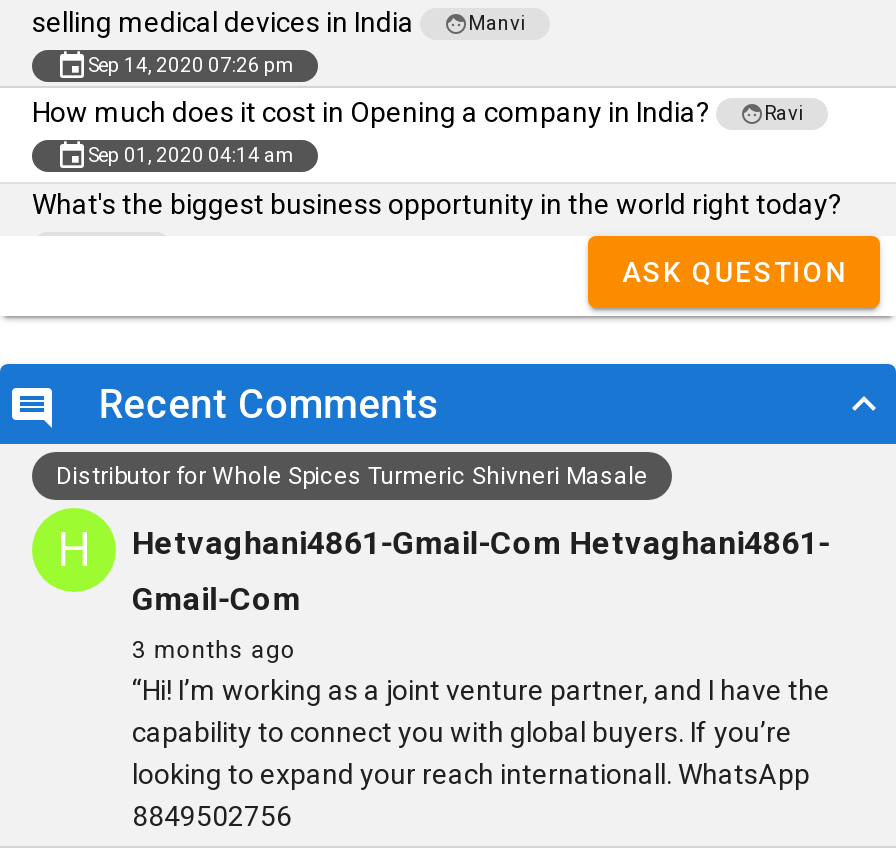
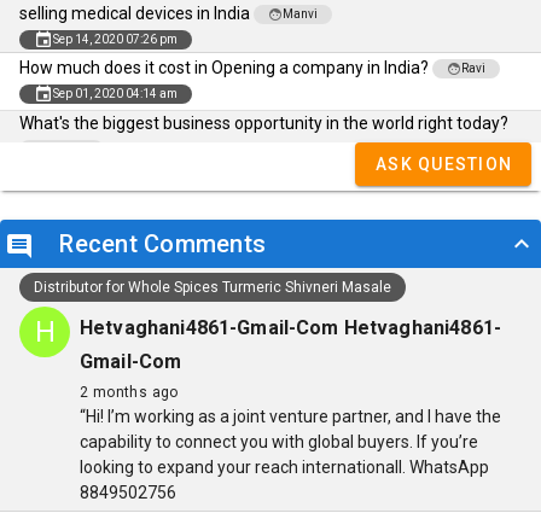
[132,636,296,664] 3 months ago -> [80,384,178,401] 2 months ago

